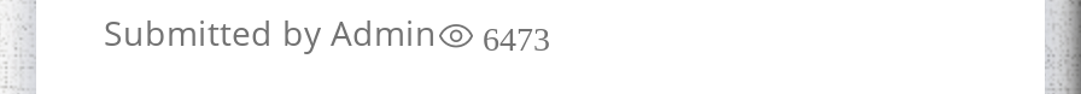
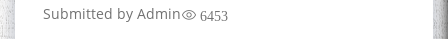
[104,11,550,57] Submitted by Admin 6473 -> [43,4,228,23] Submitted by Admin 6453

